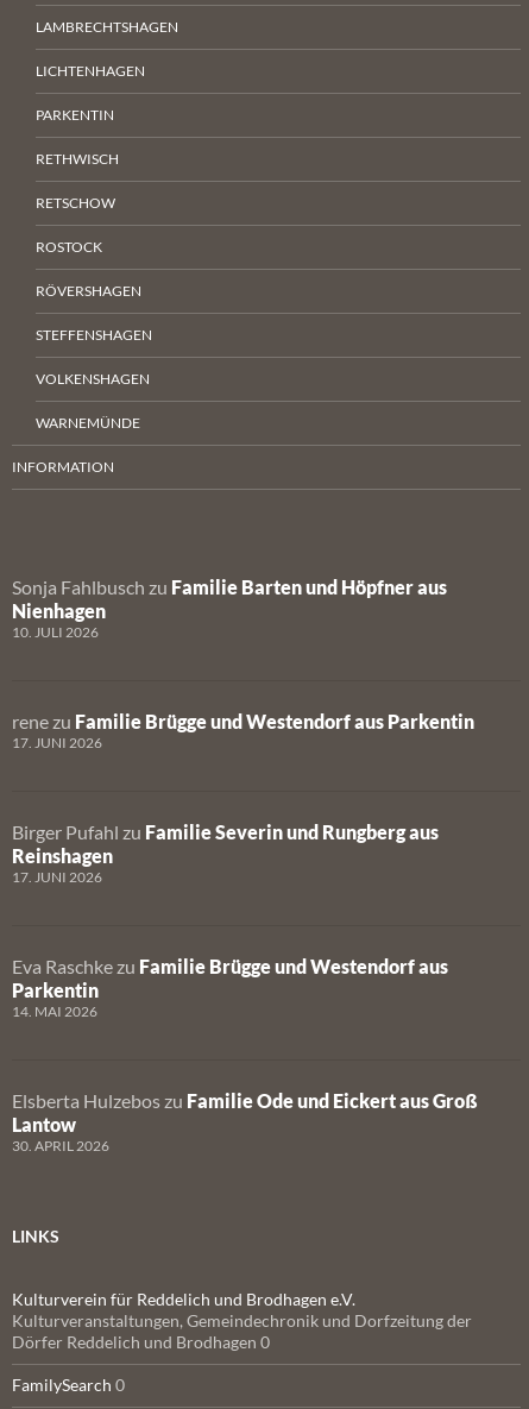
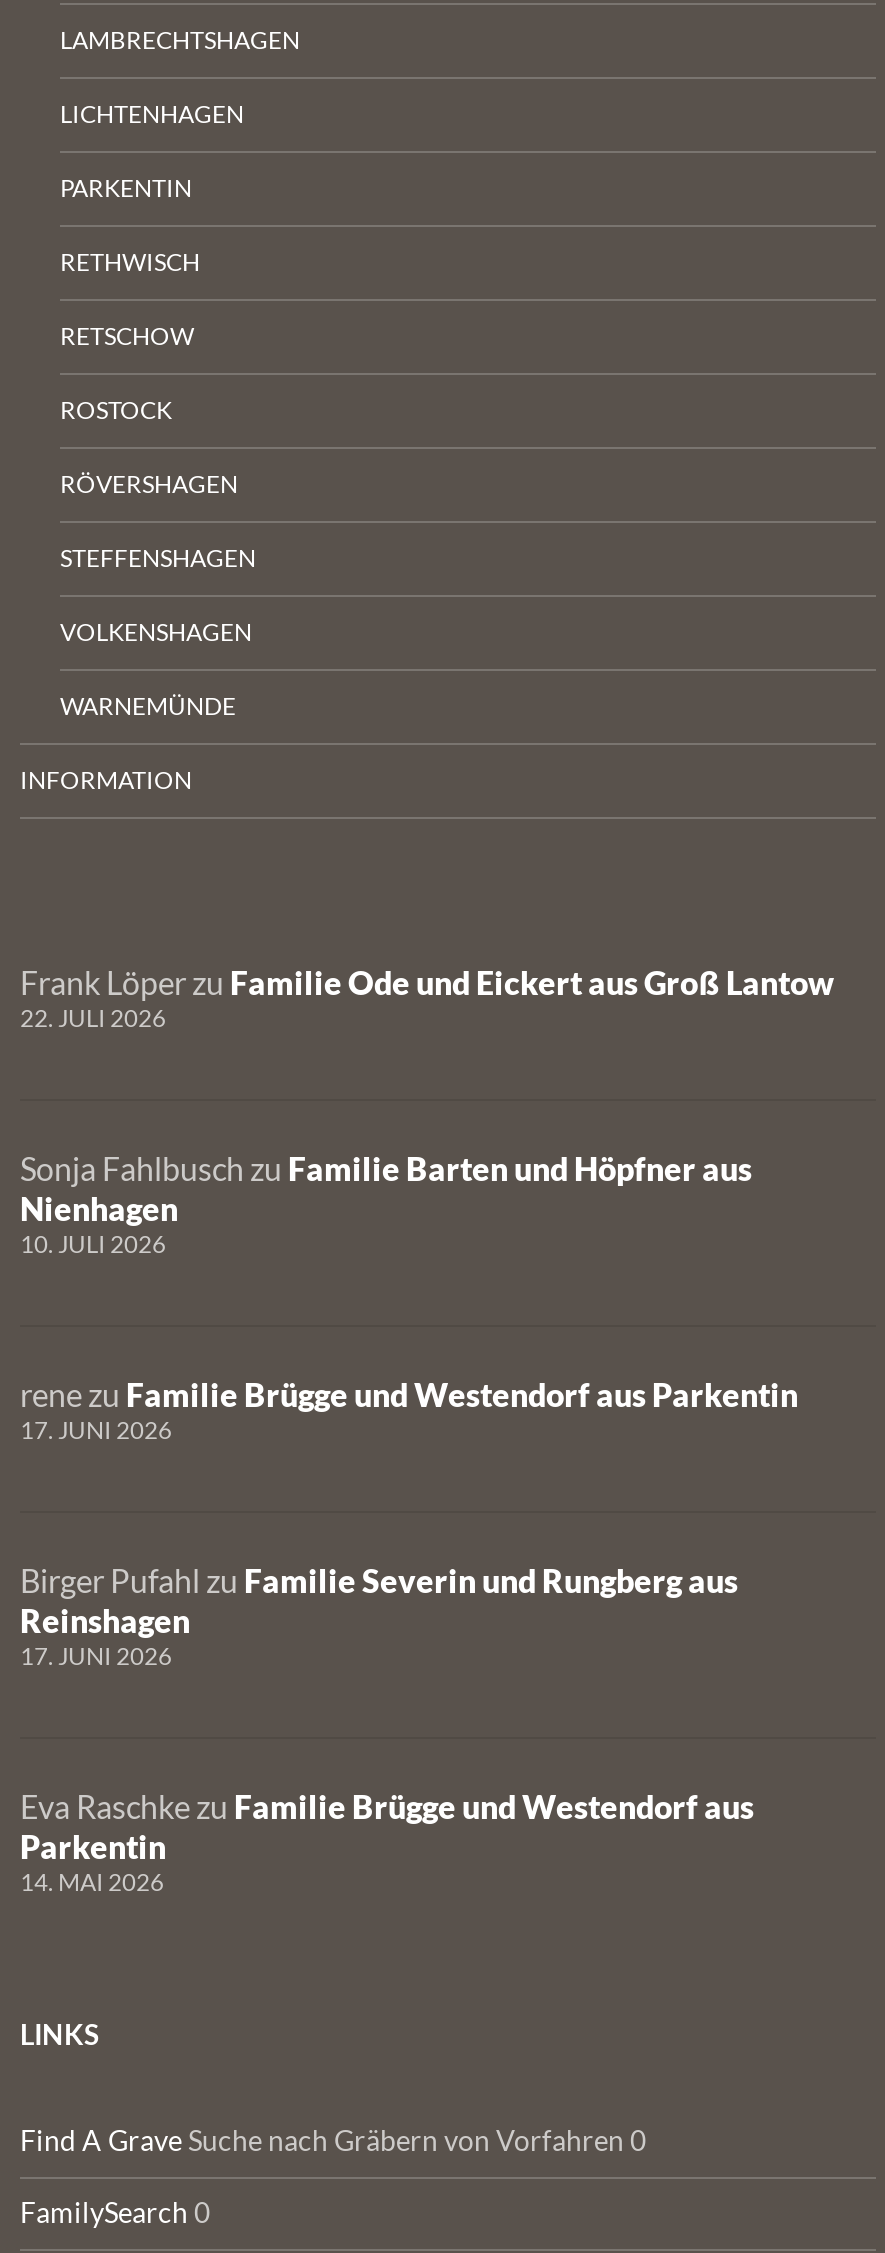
none -> [20,963,834,1033] Frank Löper zu Familie Ode und Eickert aus Groß Lantow | 22. JULI 2026
moved [12,575,474,1020] -> [20,1149,798,1897]: Sonja Fahlbusch zu Familie Barten und Höpfner aus | Nienhagen | 10. JULI 2026 | ... | Parkentin | 14. MAI 2026
[12,1089,478,1155] Elsberta Hulzebos zu Familie Ode und Eickert aus Groß | Lantow | 30. APRIL 2026 -> none
[12,1289,472,1352] Kulturverein für Reddelich und Brodhagen e.V. | Kulturveranstaltungen, Gemeindechronik und Dorfzeitung der | Dörfer Reddelich und Brodhagen 0 -> [20,2123,646,2157] Find A Grave Suche nach Gräbern von Vorfahren 0

